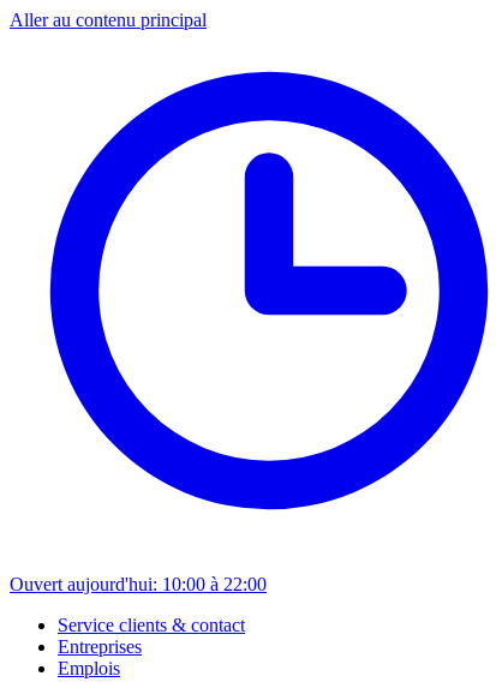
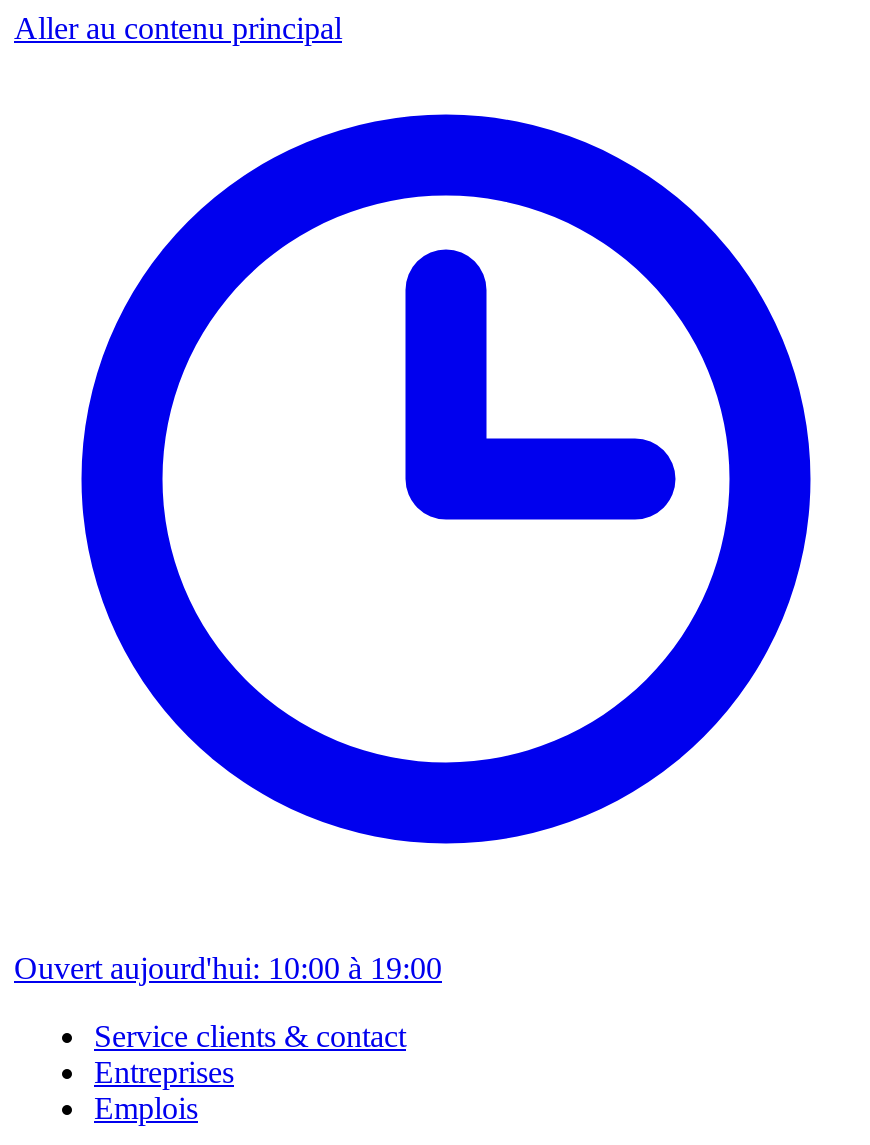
[10,574,267,594] Ouvert aujourd'hui: 10:00 à 22:00 -> [14,951,442,985] Ouvert aujourd'hui: 10:00 à 19:00

